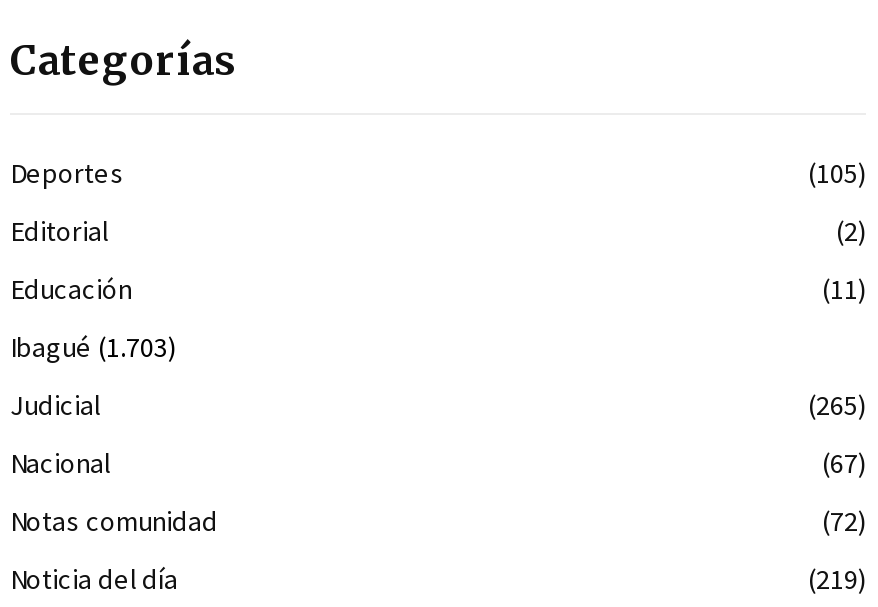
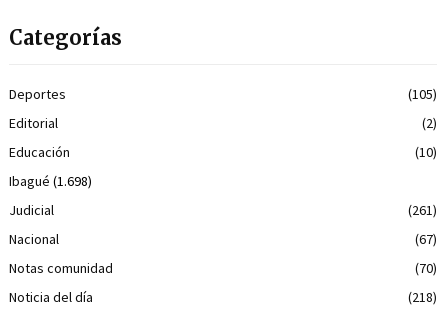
[822,272,866,308] (11) -> [415,143,437,161] (10)
[10,330,176,366] Ibagué (1.703) -> [9,172,92,190] Ibagué (1.698)
[808,388,866,424] (265) -> [408,201,437,219] (261)
[822,504,866,540] (72) -> [415,259,437,277] (70)
[808,562,866,598] (219) -> [408,288,437,306] (218)

